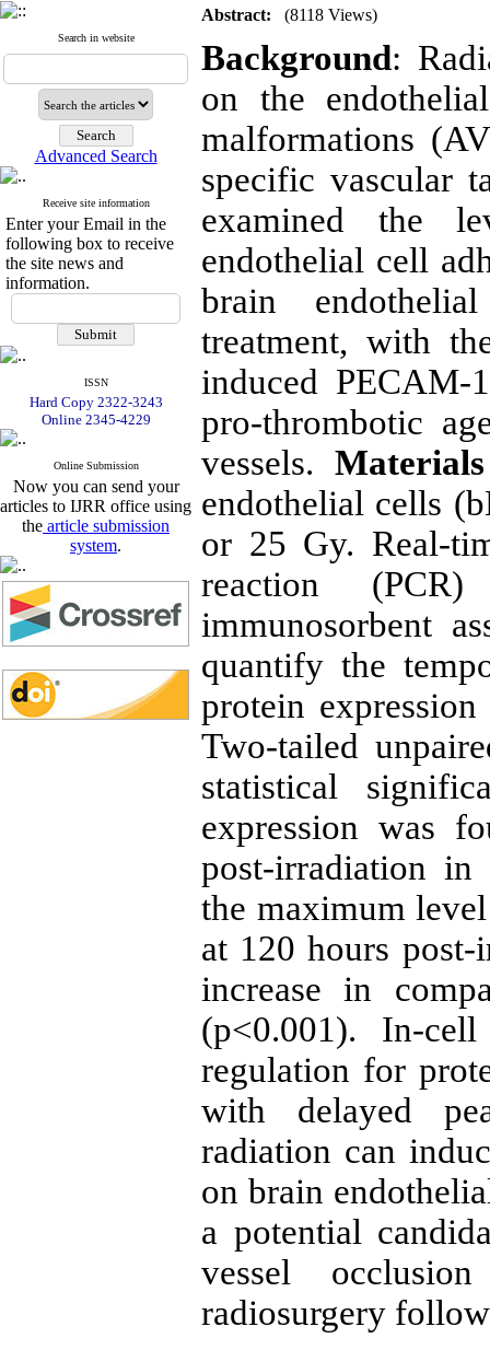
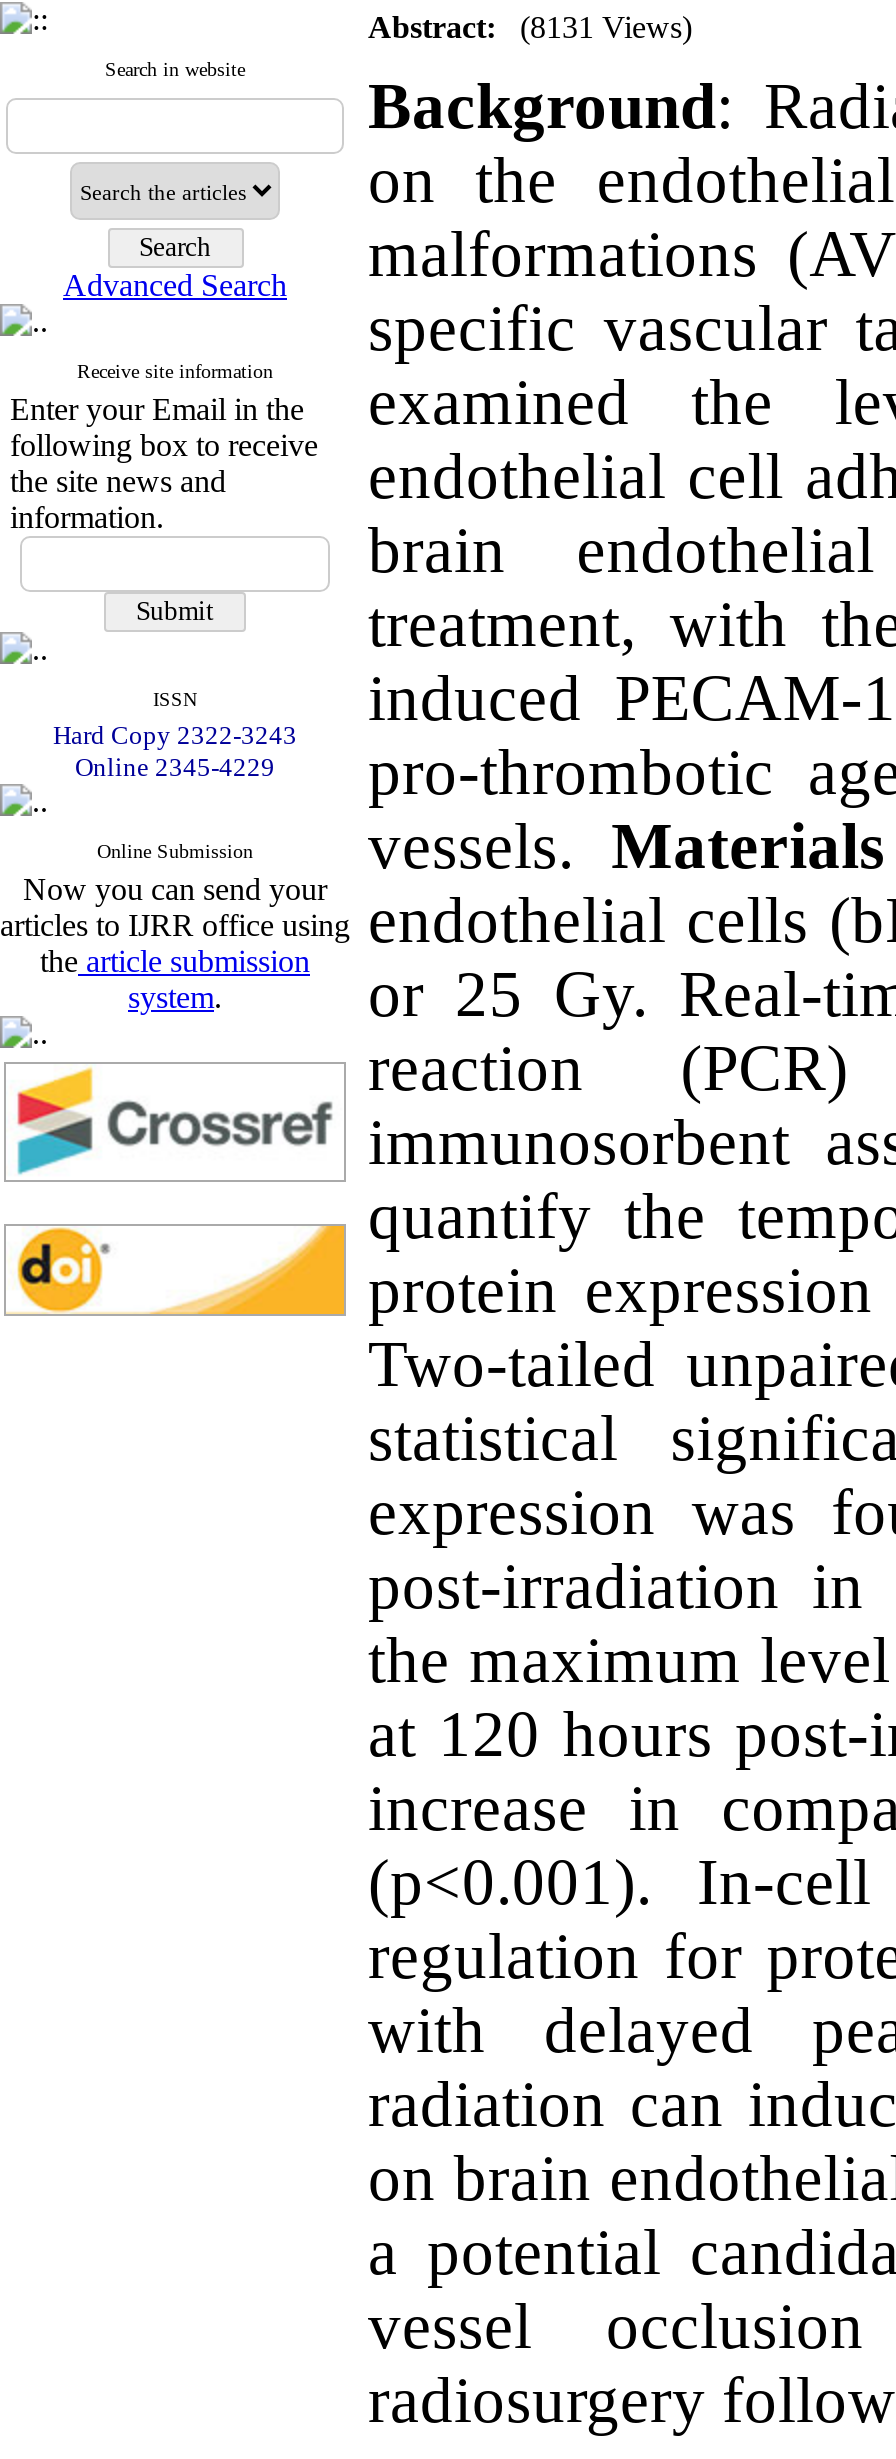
[201,5,377,24] Abstract: (8118 Views) -> [368,10,692,44] Abstract: (8131 Views)

